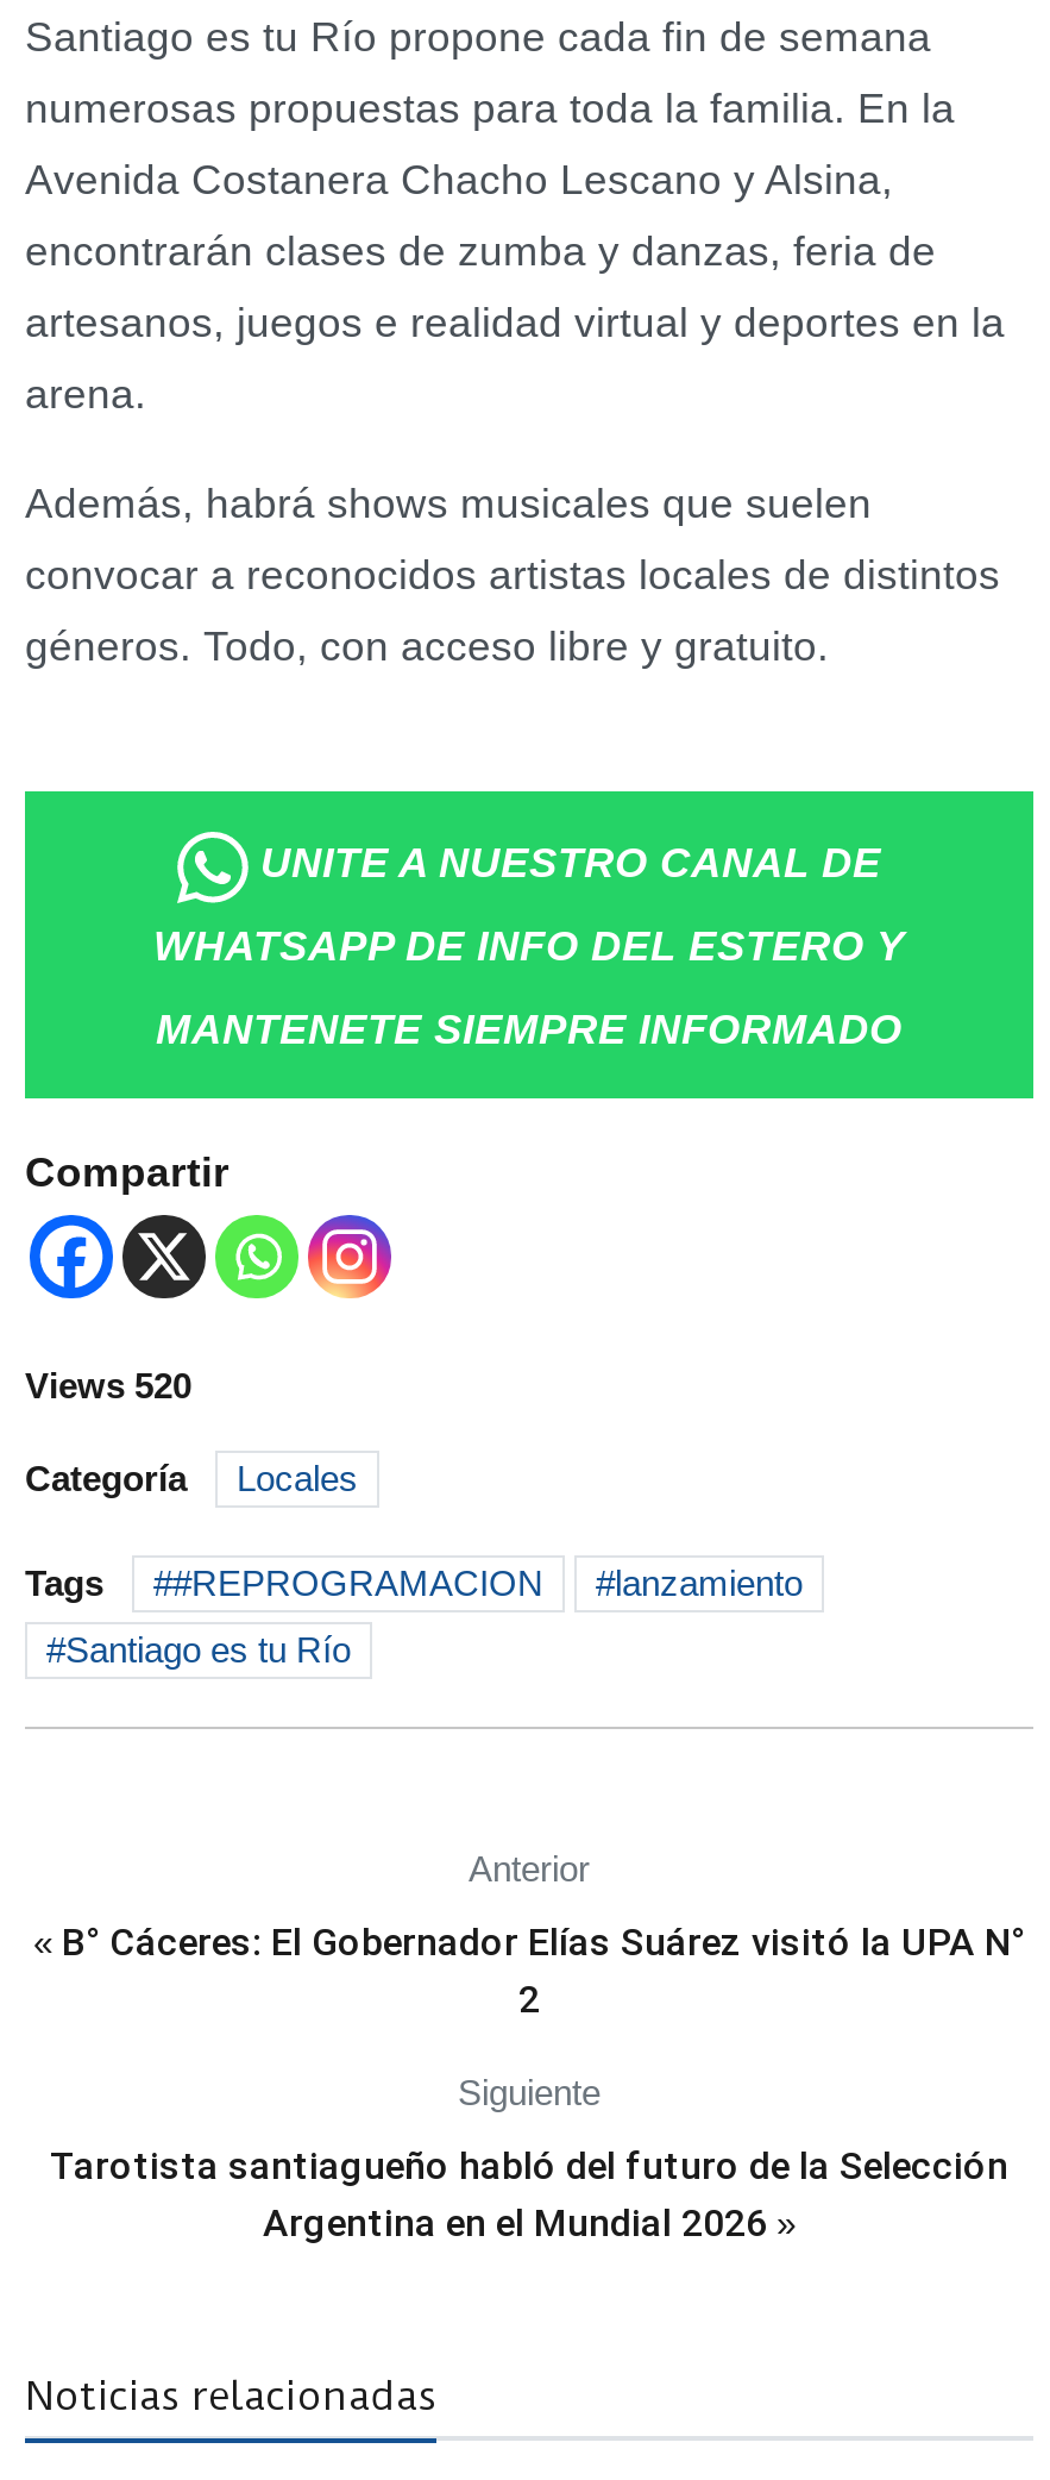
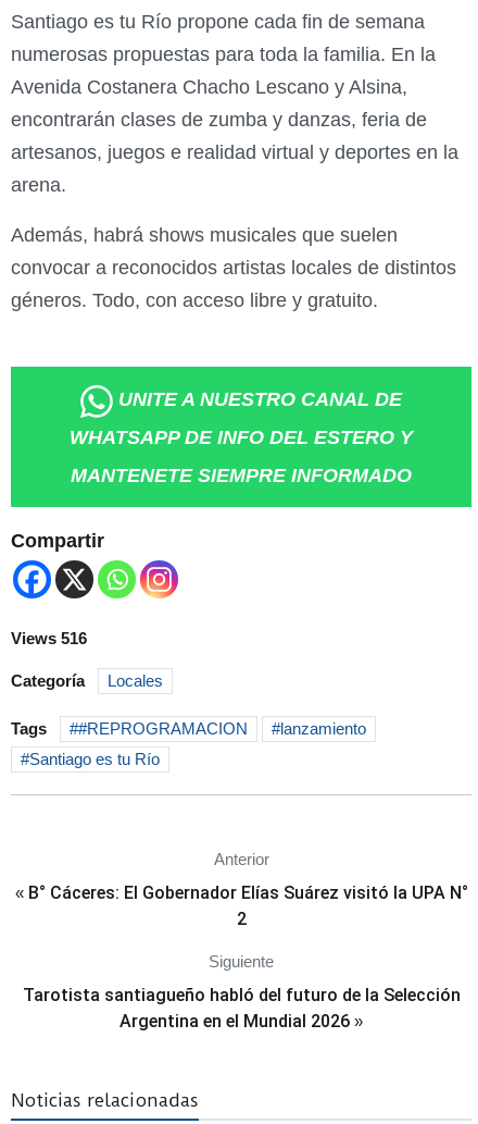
[25,1366,191,1406] Views 520 -> [11,629,87,648] Views 516

